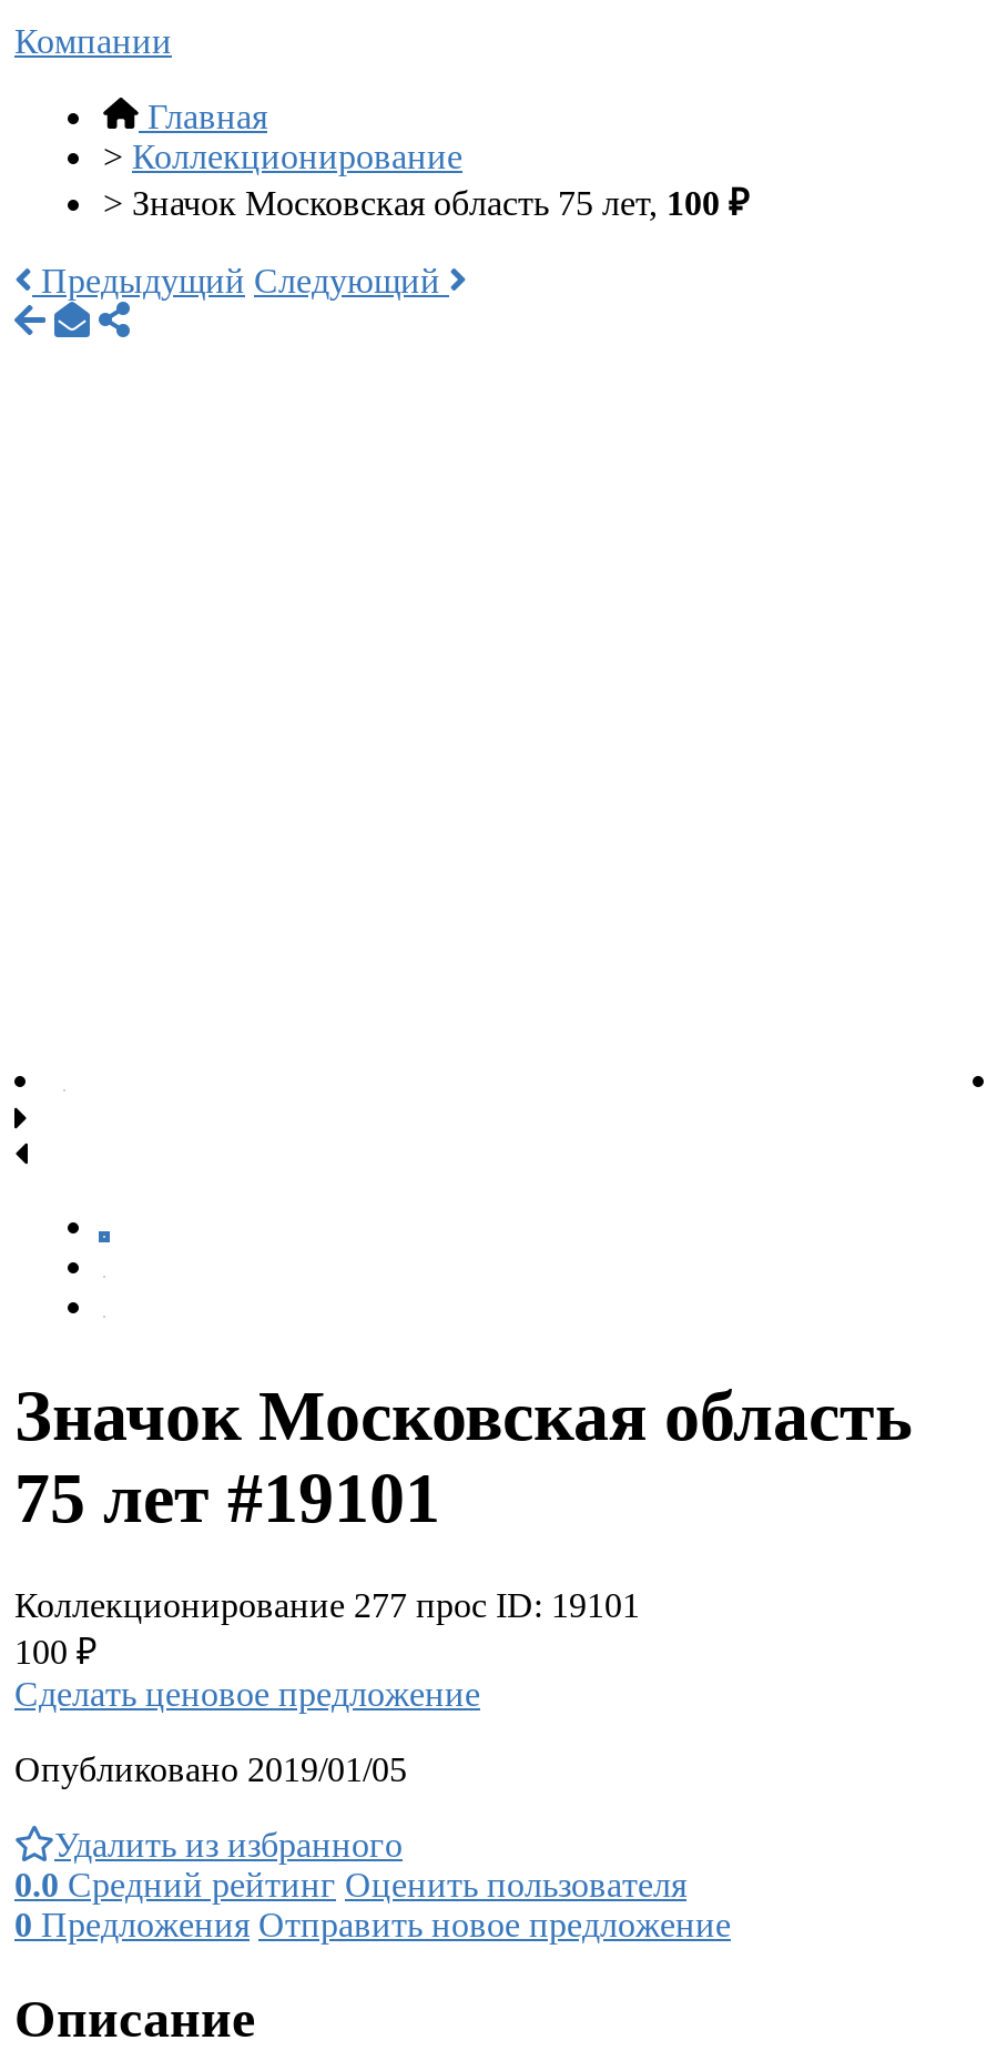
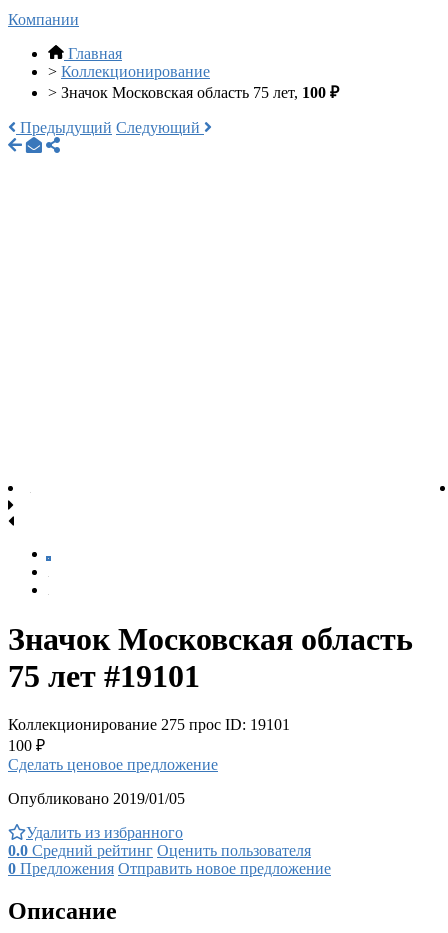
[14,1586,640,1624] Коллекционирование 277 прос ID: 19101 -> [8,716,290,733] Коллекционирование 275 прос ID: 19101

